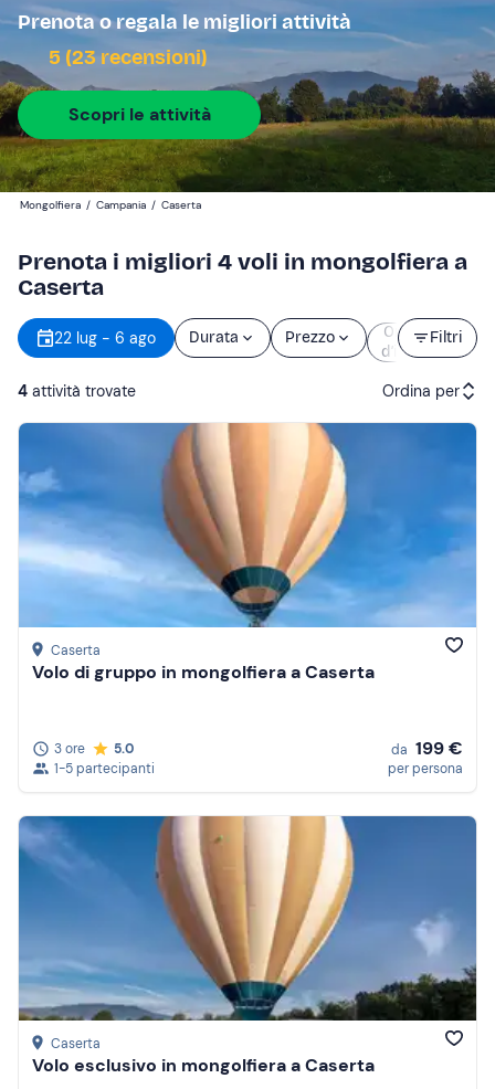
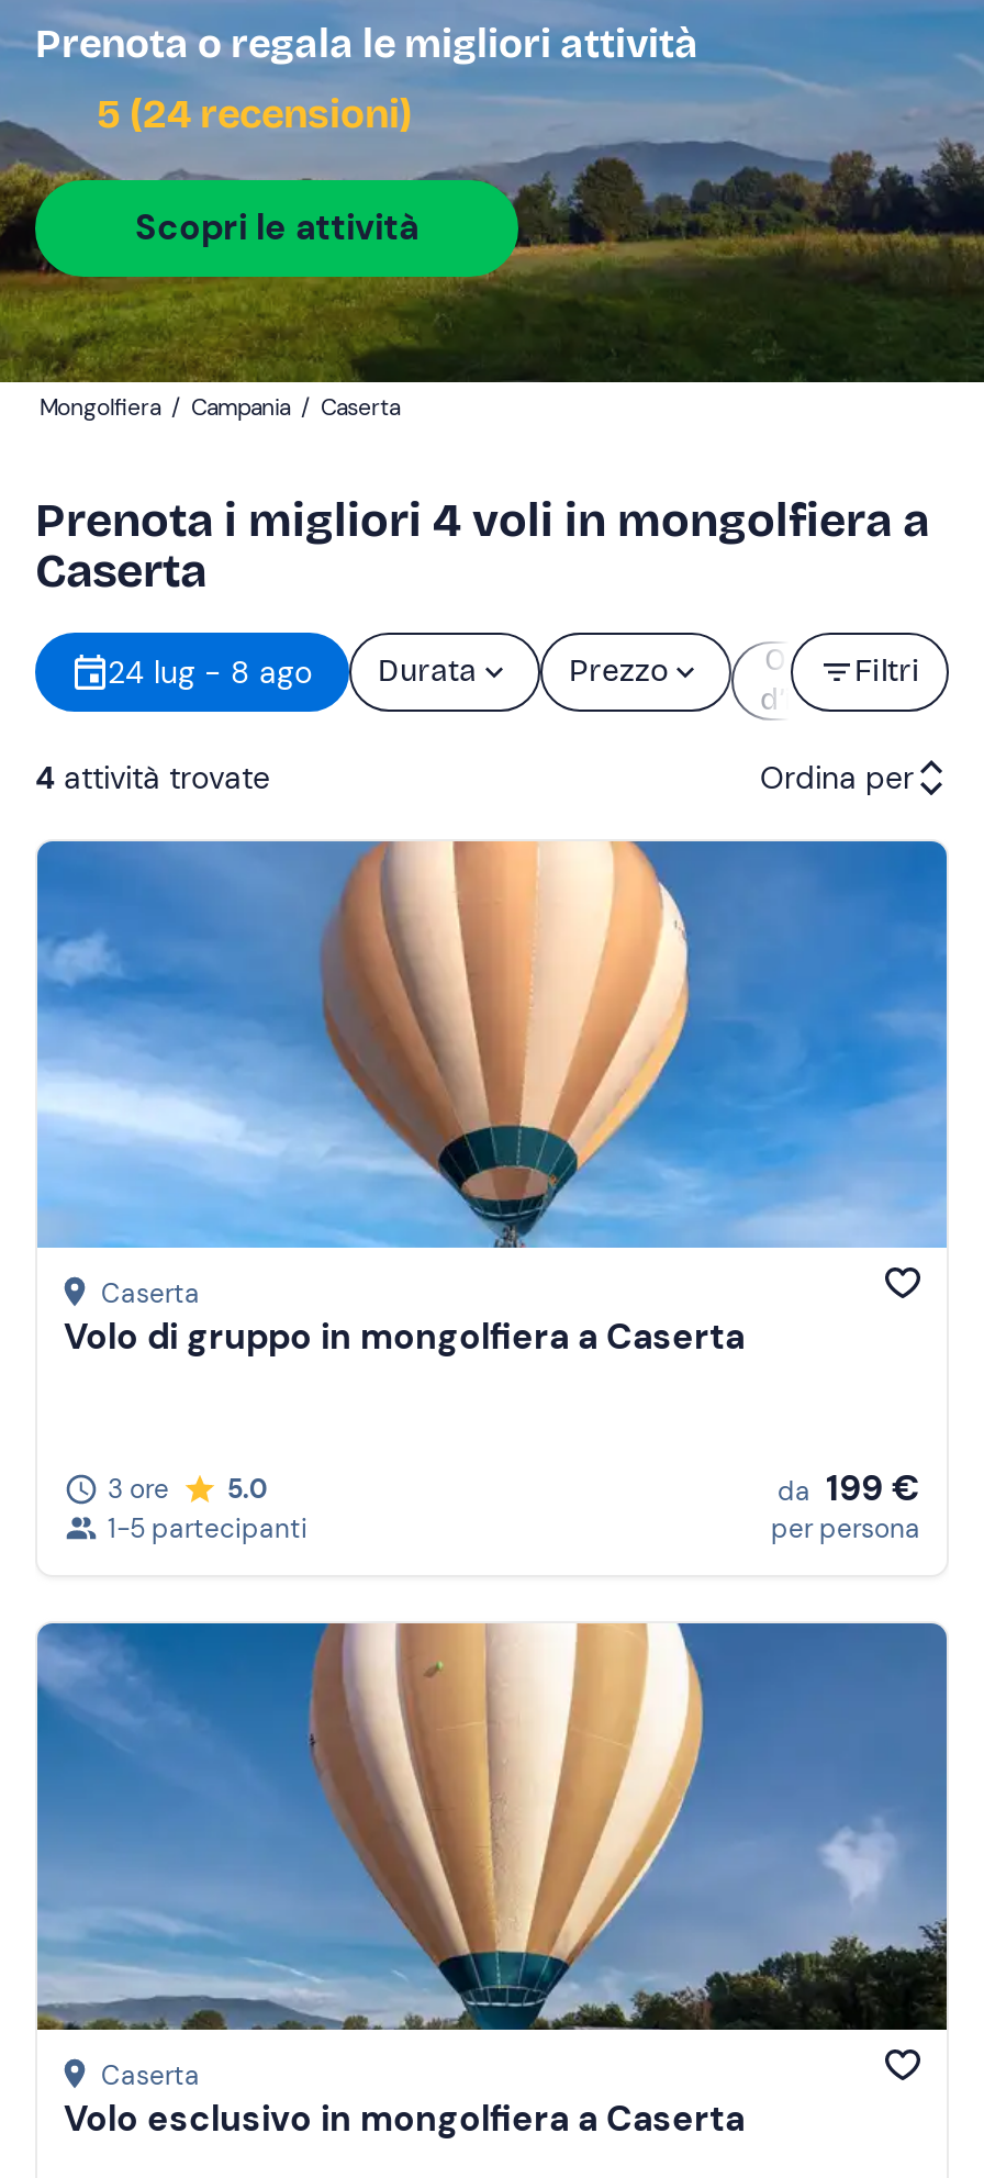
[44,45,208,70] 5 (23 recensioni) -> [88,90,413,138] 5 (24 recensioni)
[54,328,239,348] 22 lug - 6 ago Durata -> [108,652,477,692] 24 lug - 8 ago Durata

